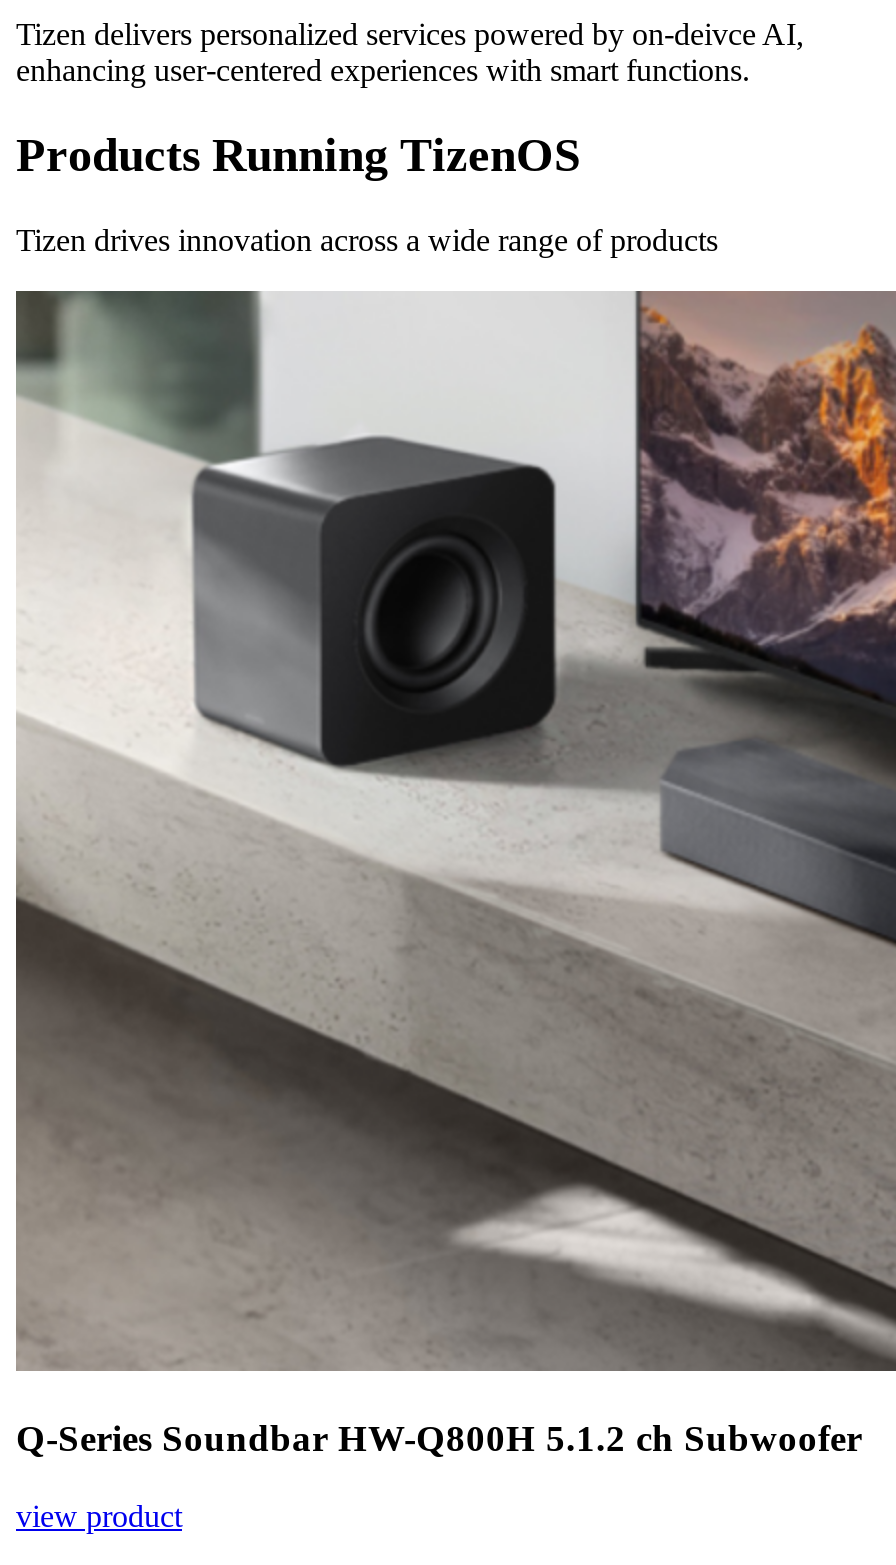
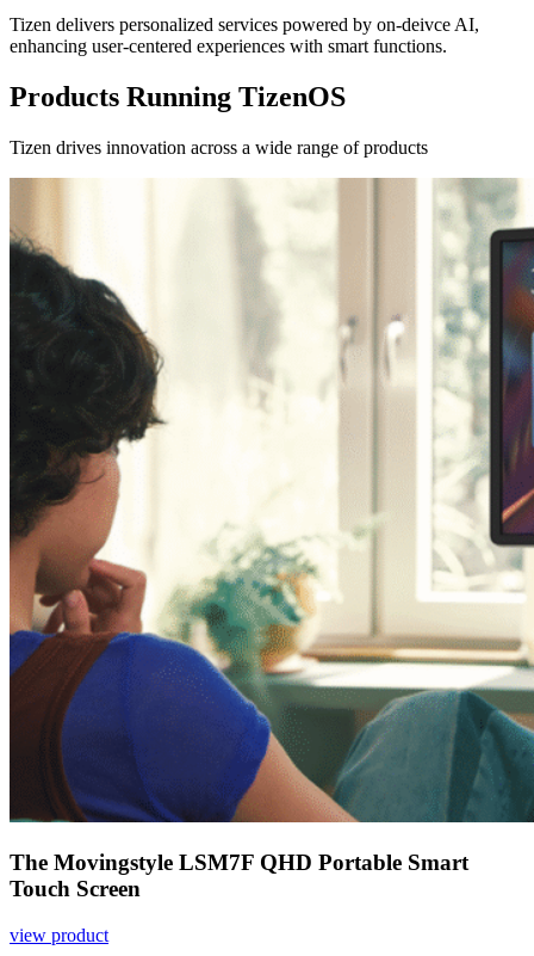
[14,289,890,1459] [image] | Q-Series Soundbar HW-Q800H 5.1.2 ch Subwoofer -> [8,177,530,901] [image] | The Movingstyle LSM7F QHD Portable Smart | Touch Screen

